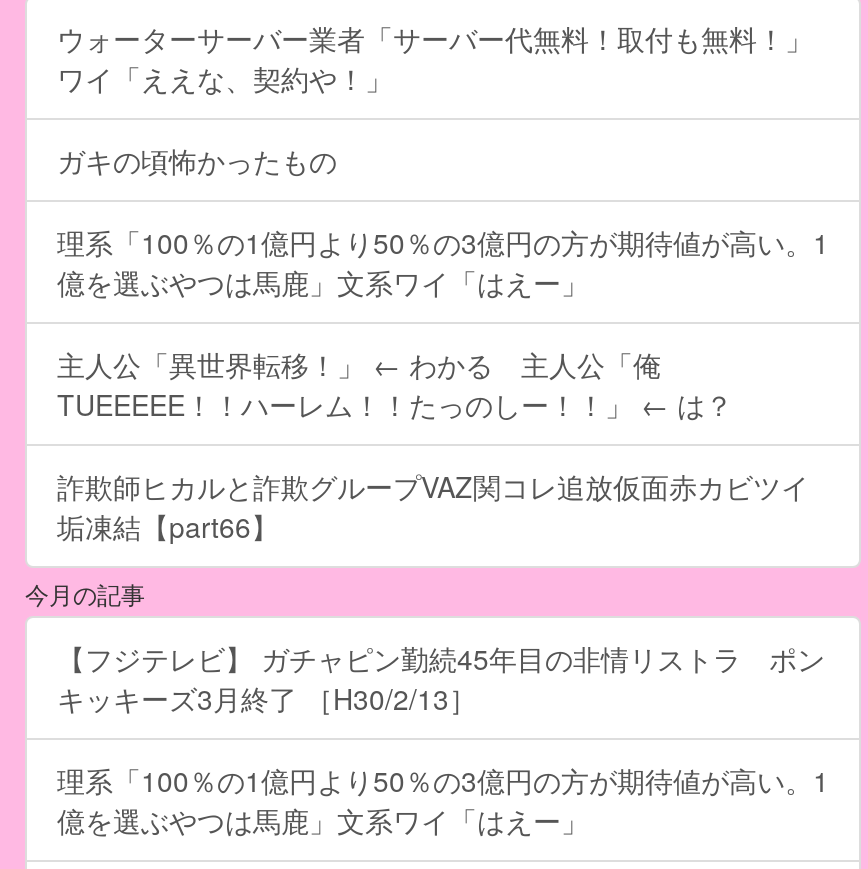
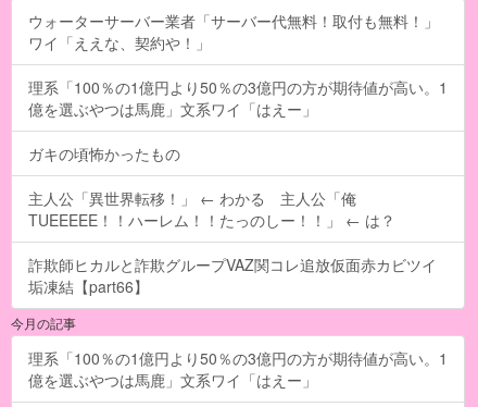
moved [57,140,337,180] -> [28,143,180,164]: ガキの頃怖かったもの
[57,638,825,718] 【フジテレビ】 ガチャピン勤続45年目の非情リストラ ポン | キッキーズ3月終了 ［H30/2/13］ -> none

